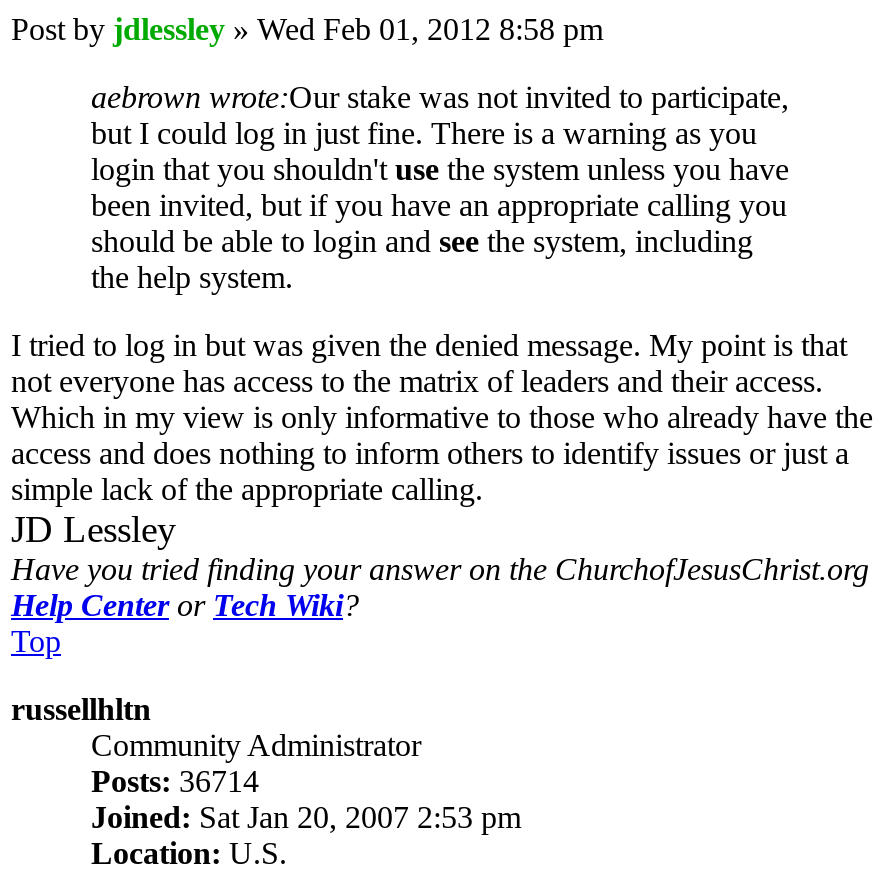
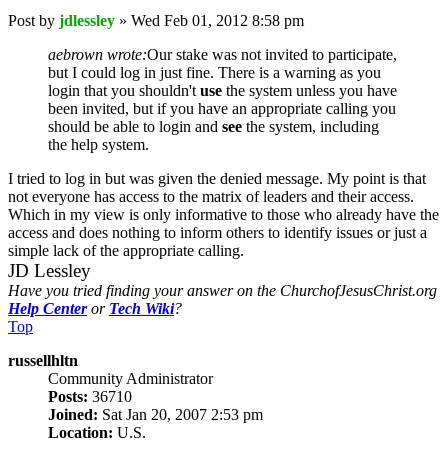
[91,764,259,798] Posts: 36714 -> [48,388,132,405] Posts: 36710

